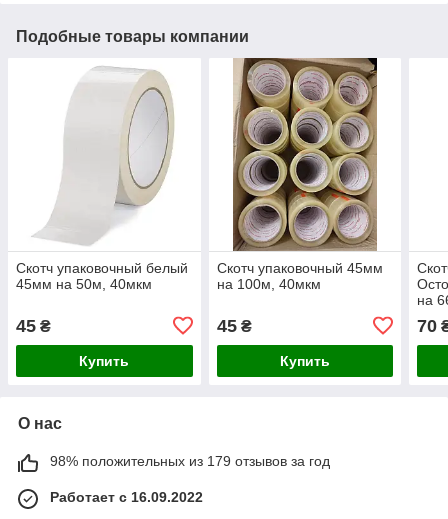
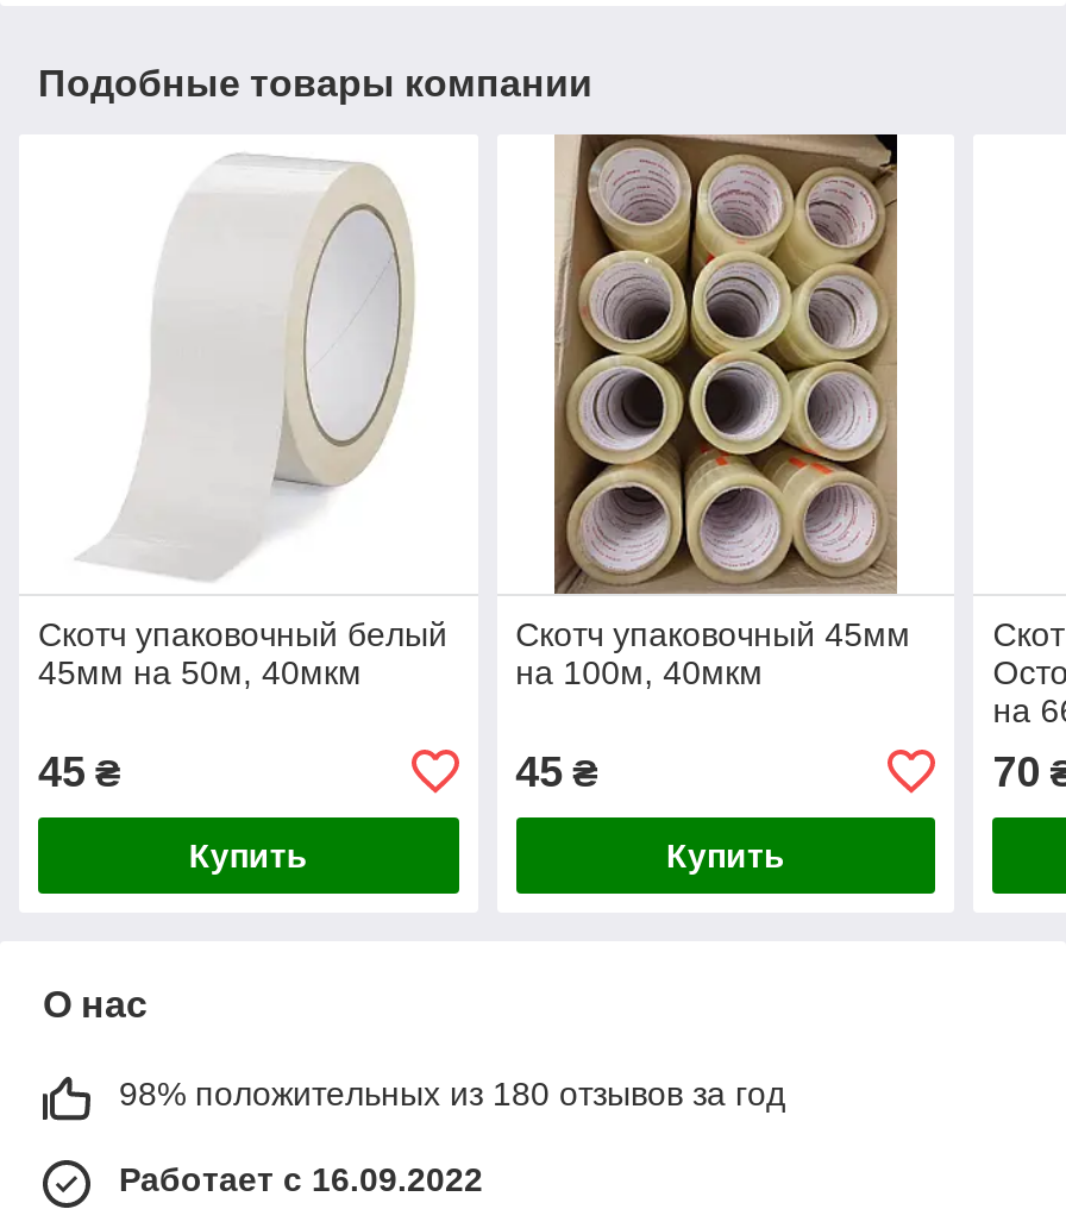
[50,453,330,469] 98% положительных из 179 отзывов за год -> [119,1074,785,1112] 98% положительных из 180 отзывов за год

